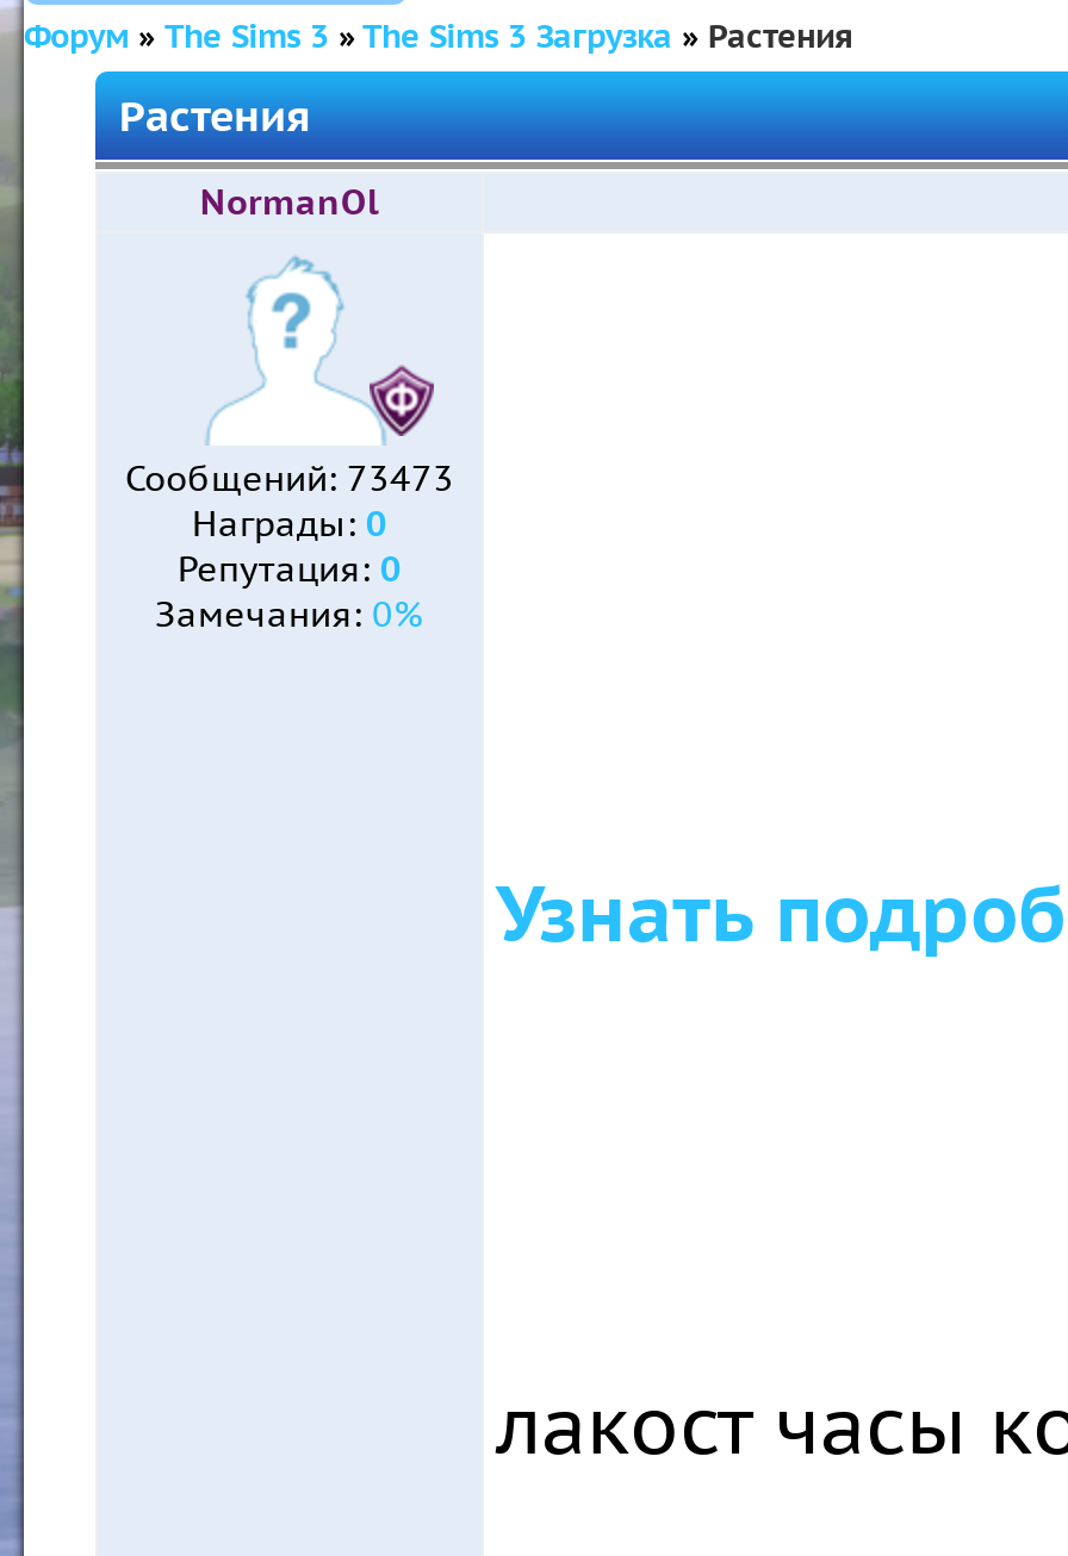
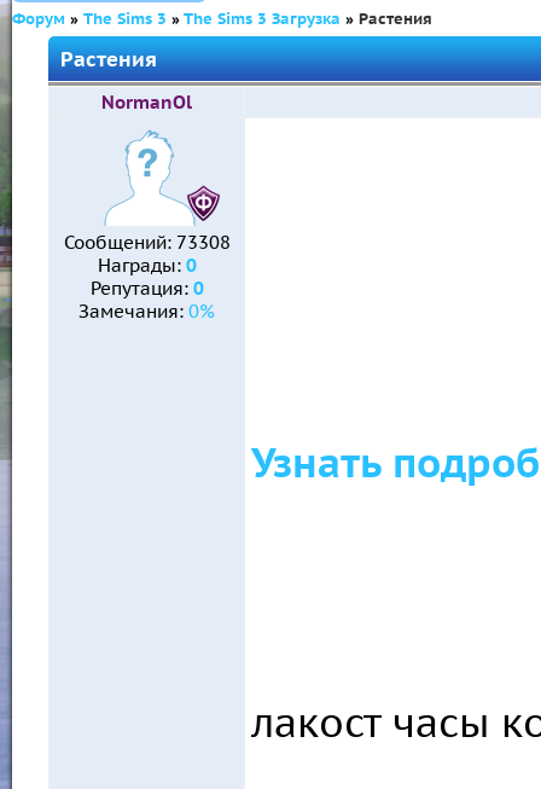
[125,455,454,500] Сообщений: 73473 -> [63,231,230,254] Сообщений: 73308

